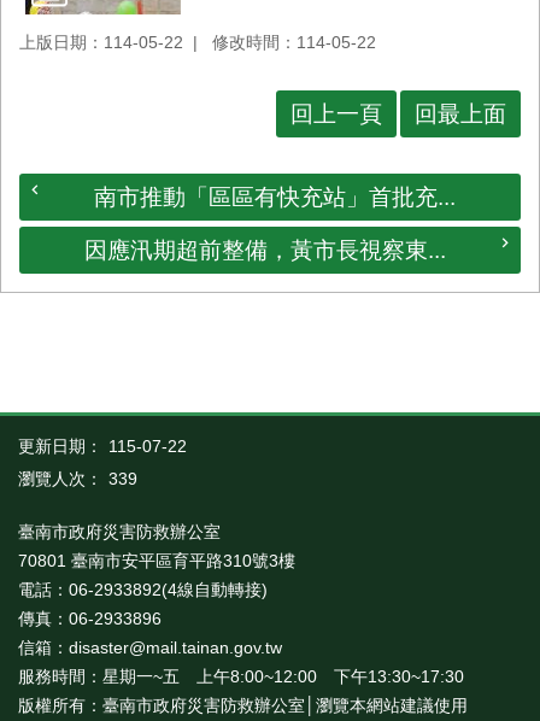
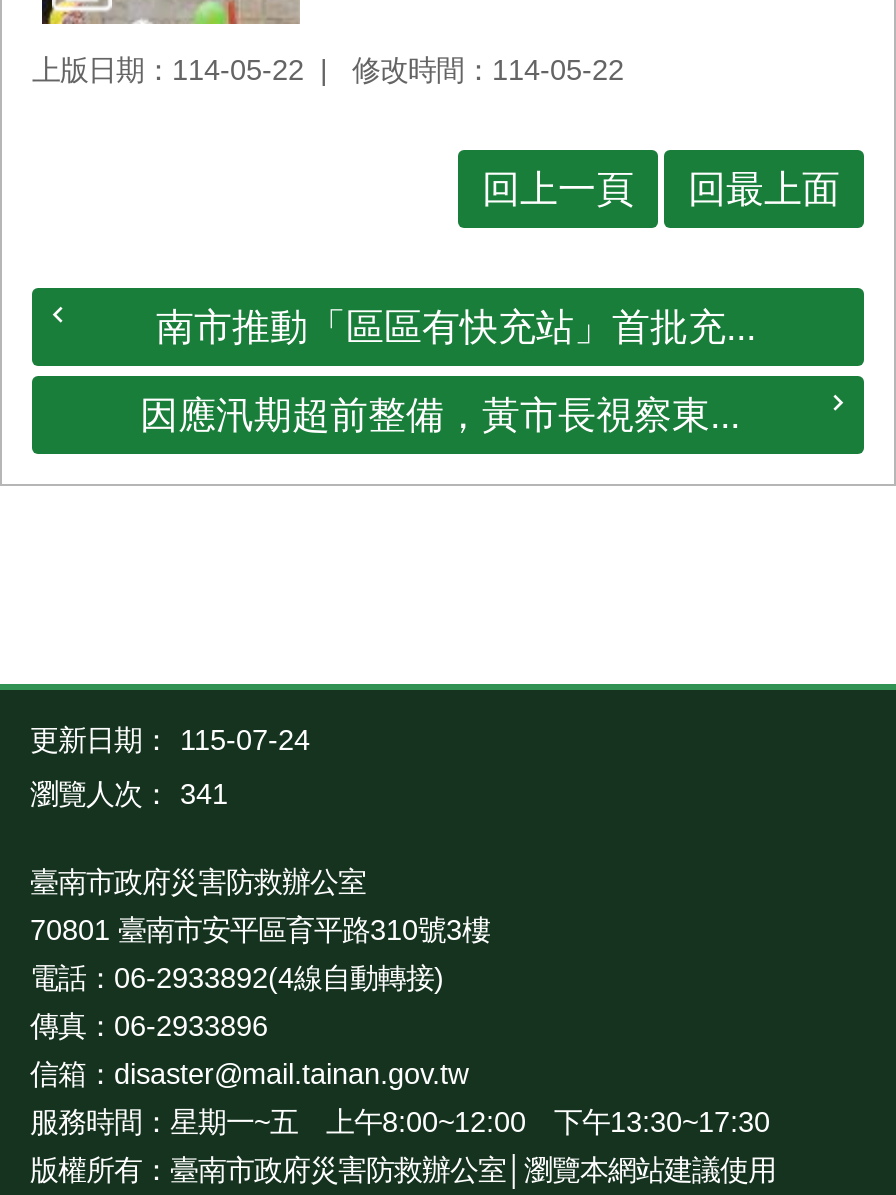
[18,436,187,455] 更新日期： 115-07-22 -> [30,723,310,755] 更新日期： 115-07-24
[18,469,137,488] 瀏覽人次： 339 -> [30,777,228,809] 瀏覽人次： 341

